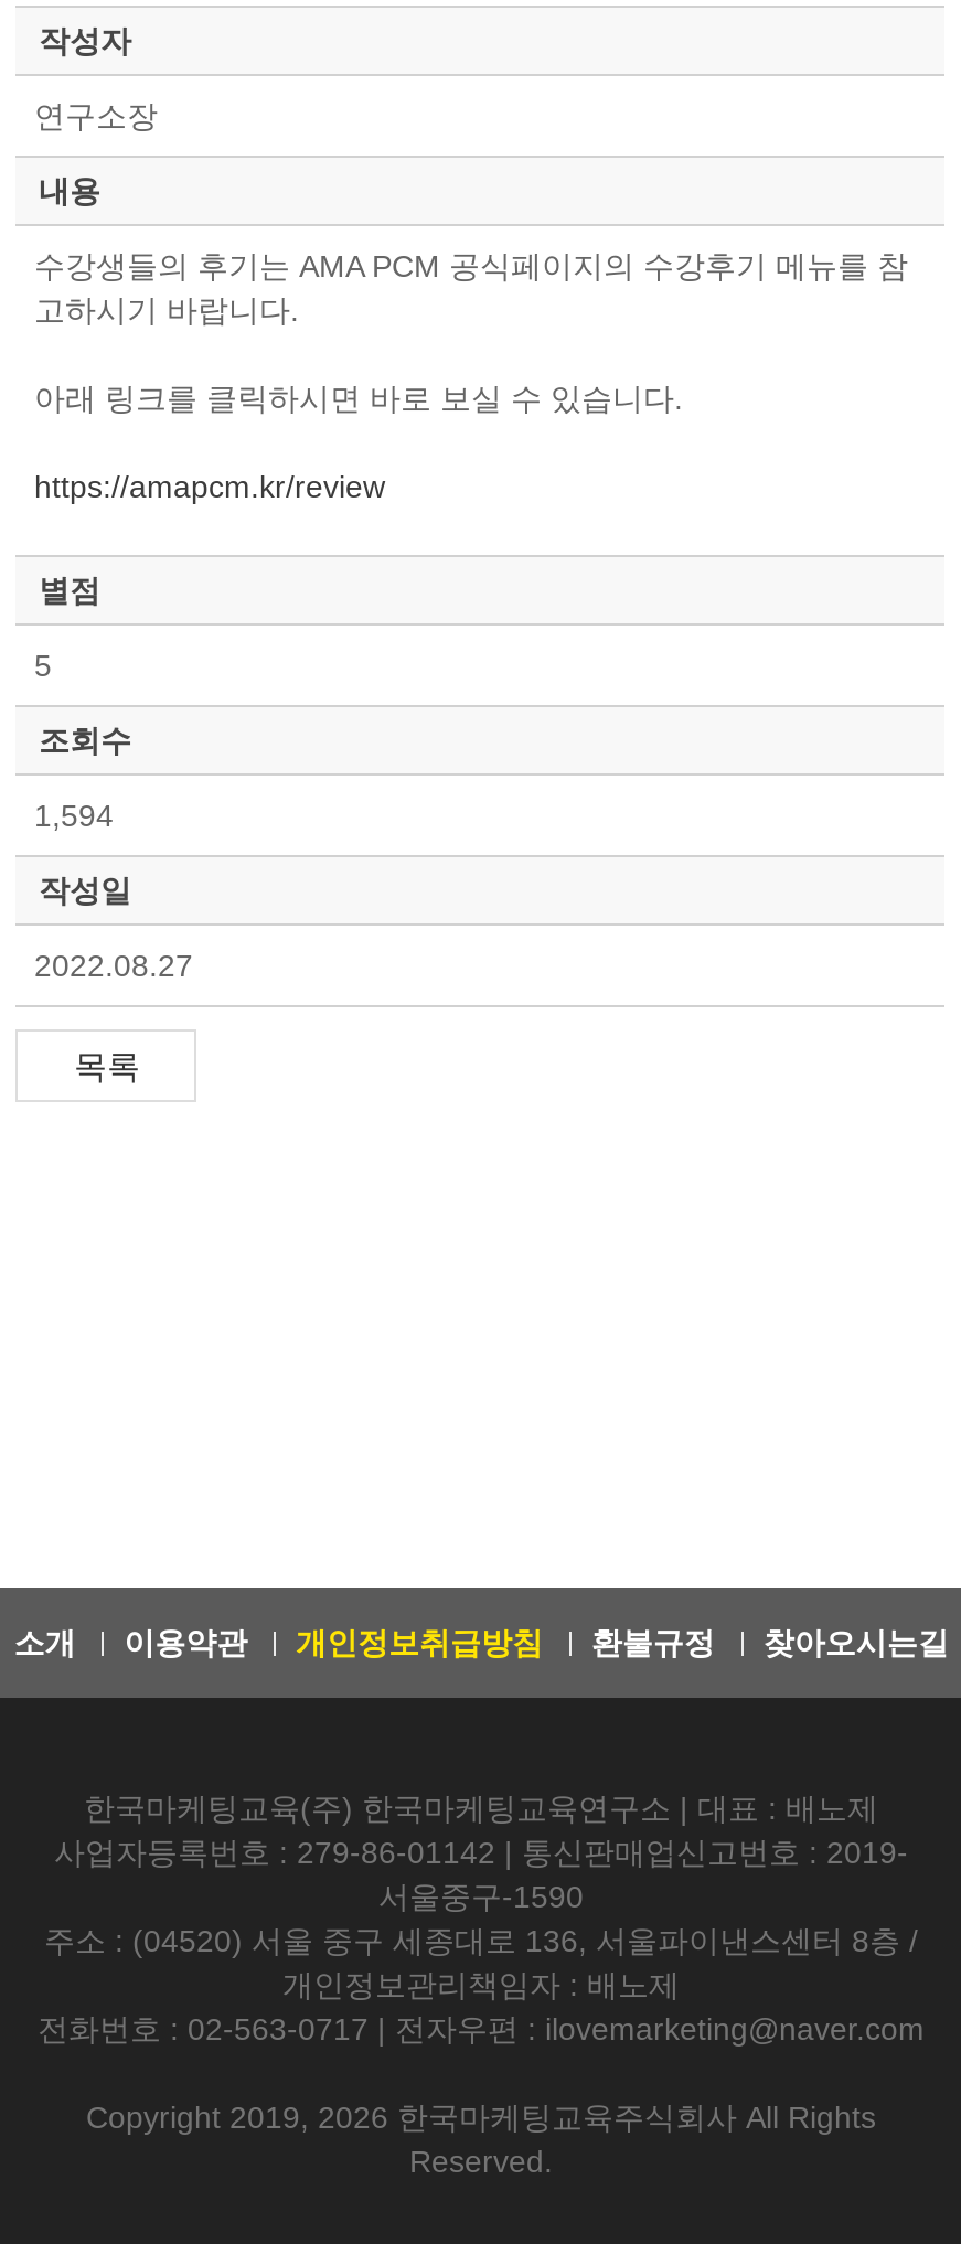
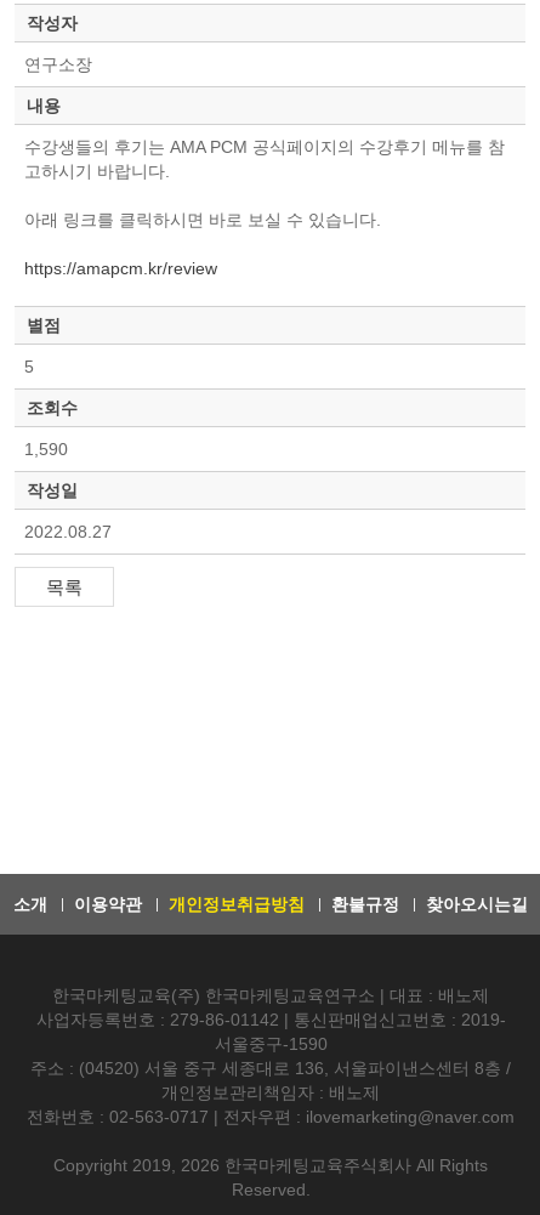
[34,798,113,833] 1,594 -> [25,439,68,459] 1,590

